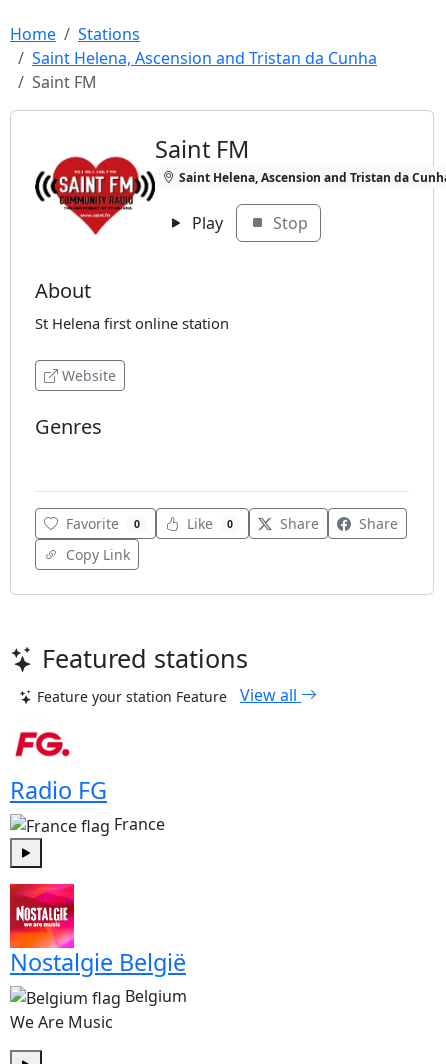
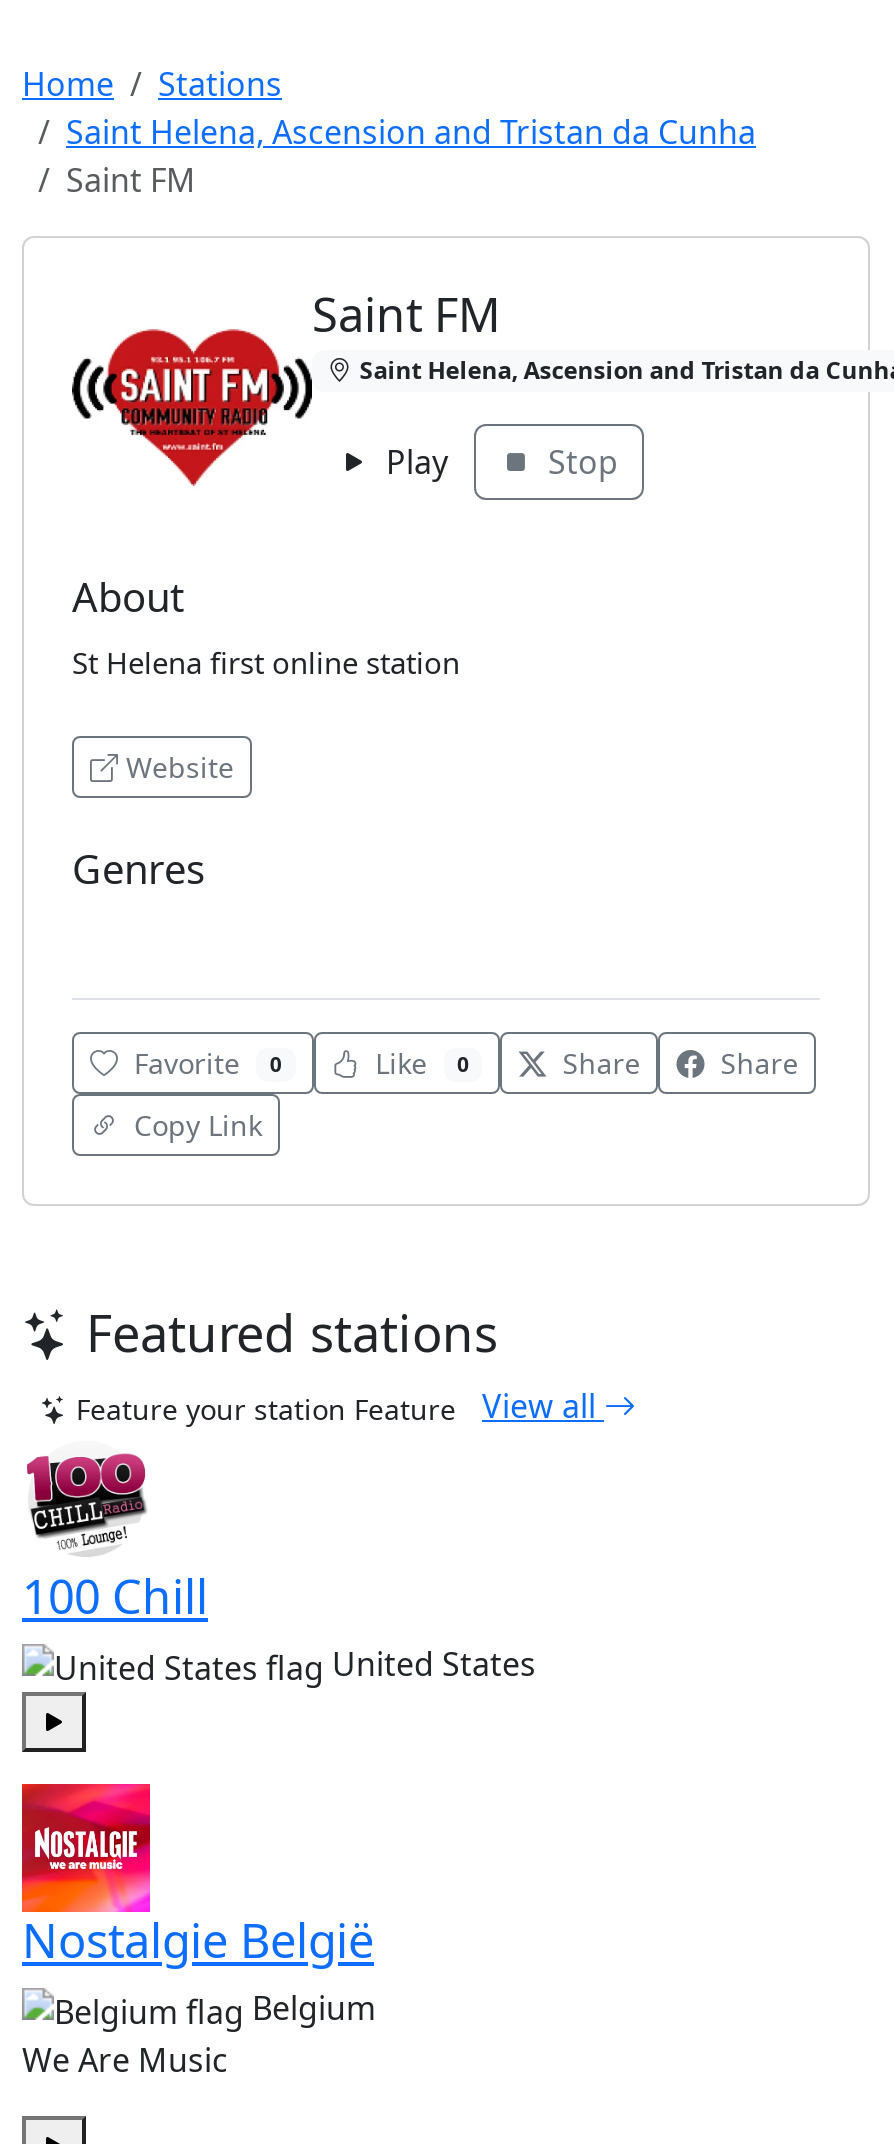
[10,719,165,835] [image] | Radio FG | France -> [22,1452,536,1687] [image] | 100 Chill | United States

